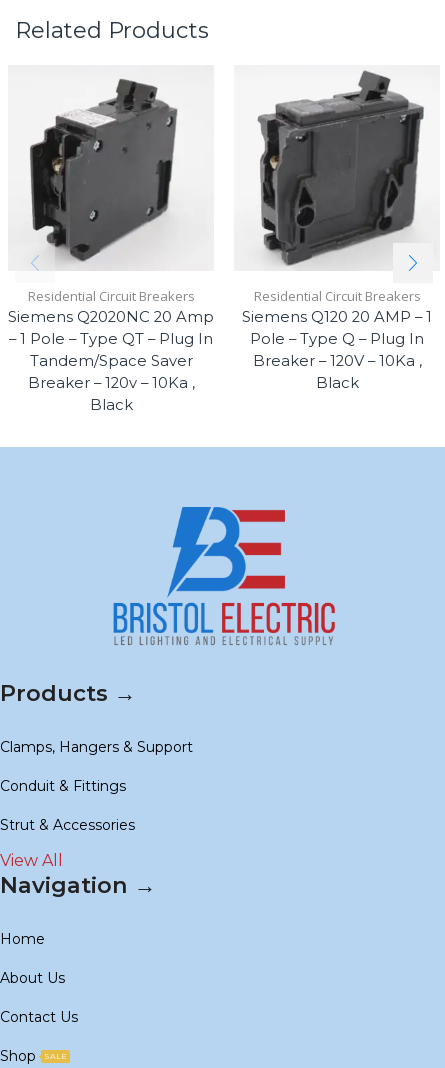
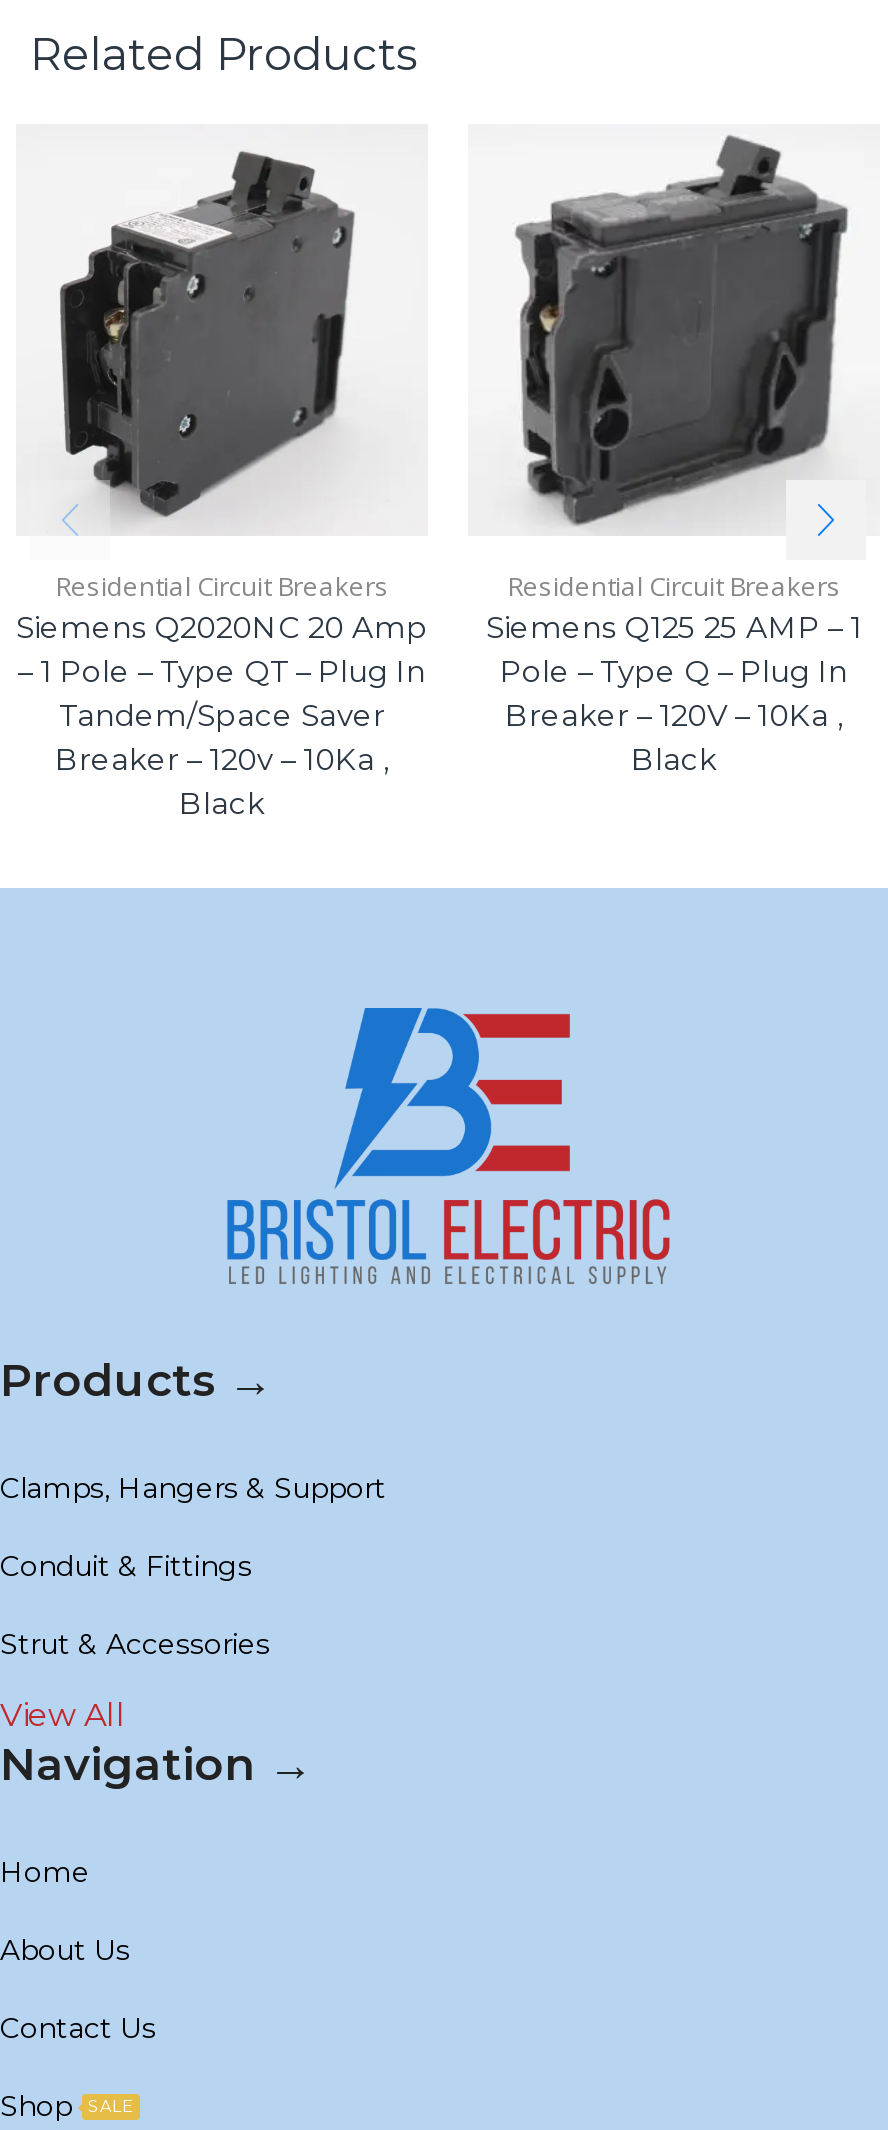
[8,308,432,326] Siemens Q2020NC 20 Amp Siemens Q120 20 AMP – 1 -> [16,609,862,645] Siemens Q2020NC 20 Amp Siemens Q125 25 AMP – 1

